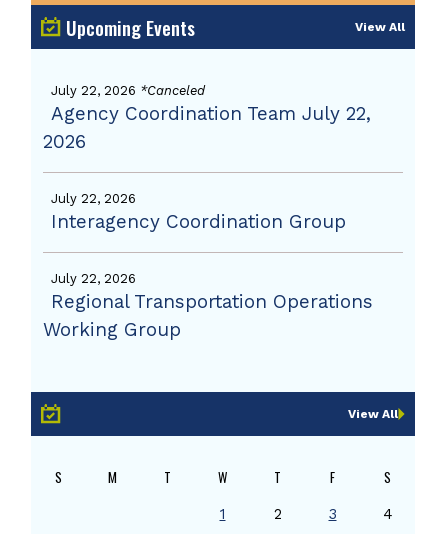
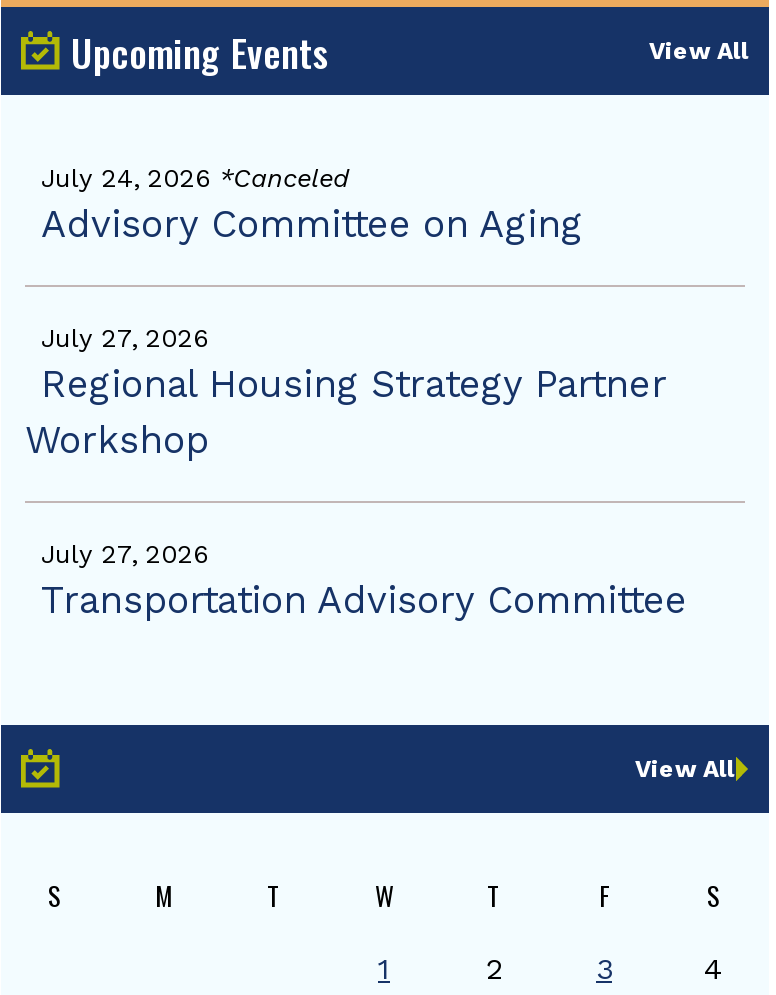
[43,83,371,153] July 22, 2026 *Canceled | Agency Coordination Team July 22, | 2026 -> [41,163,583,247] July 24, 2026 *Canceled | Advisory Committee on Aging
[51,191,346,233] July 22, 2026 | Interagency Coordination Group -> [25,323,667,463] July 27, 2026 | Regional Housing Strategy Partner | Workshop
[43,271,373,341] July 22, 2026 | Regional Transportation Operations | Working Group -> [41,539,687,623] July 27, 2026 | Transportation Advisory Committee

